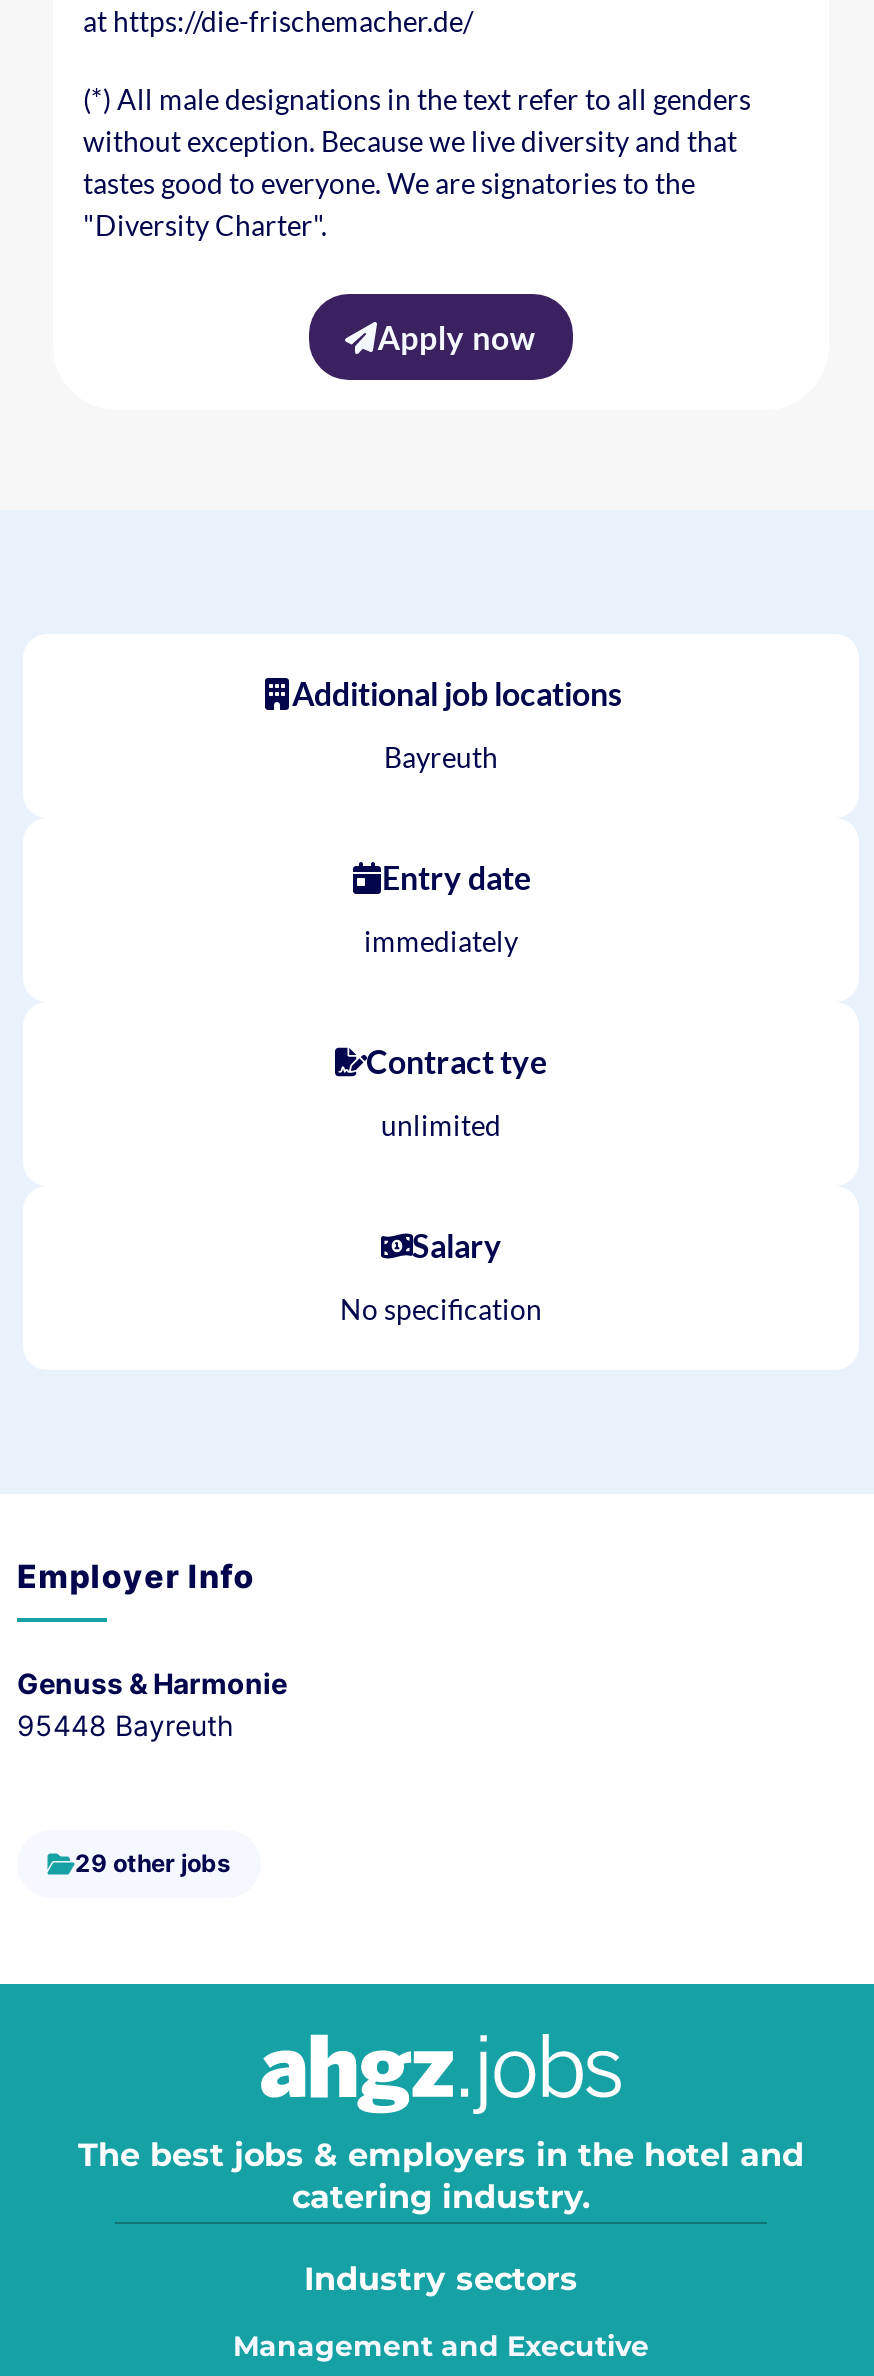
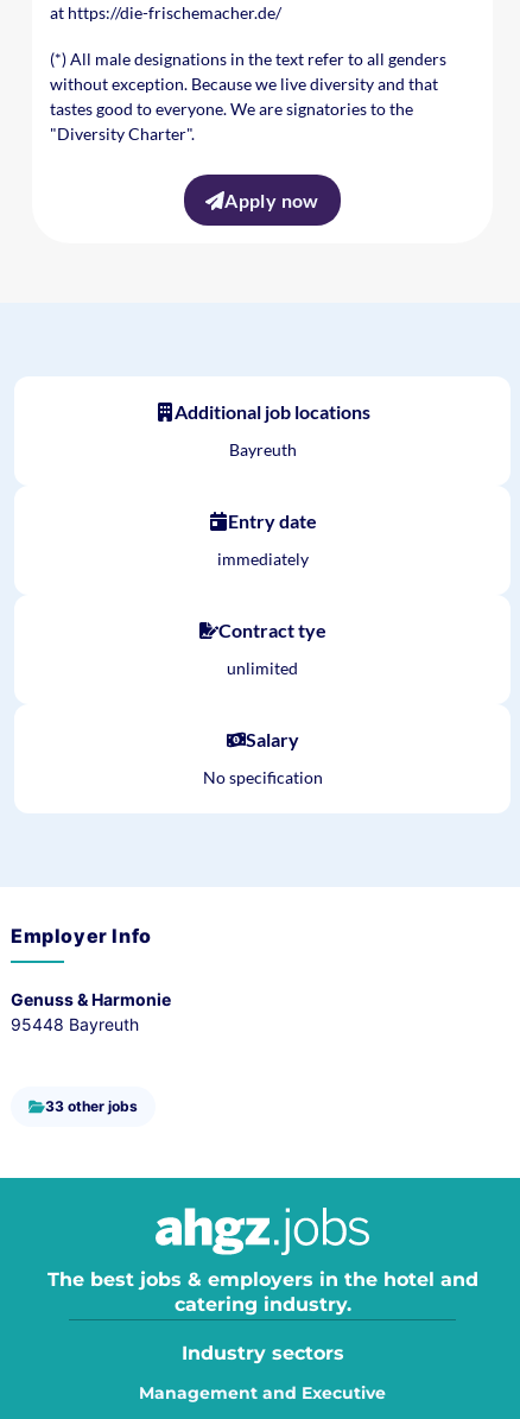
[75,1848,231,1878] 29 other jobs -> [45,1097,138,1115] 33 other jobs

